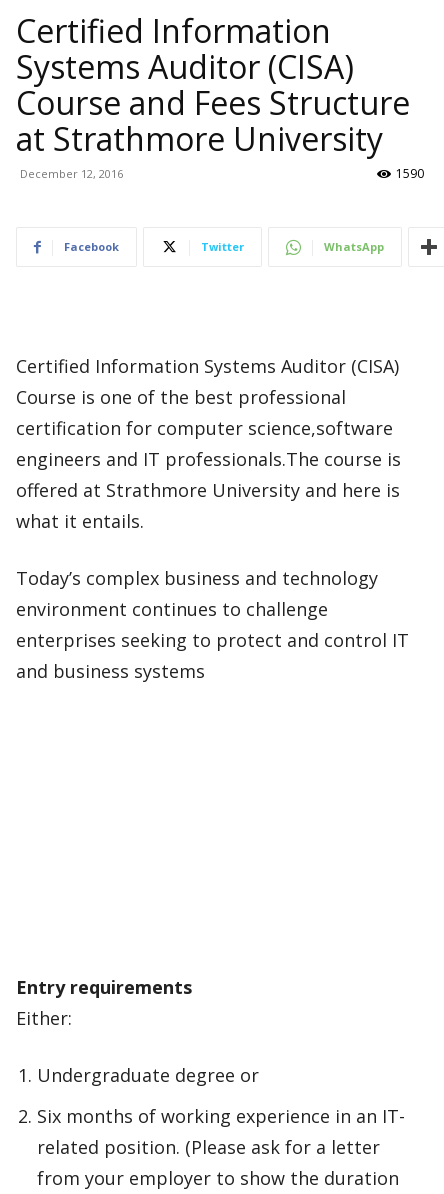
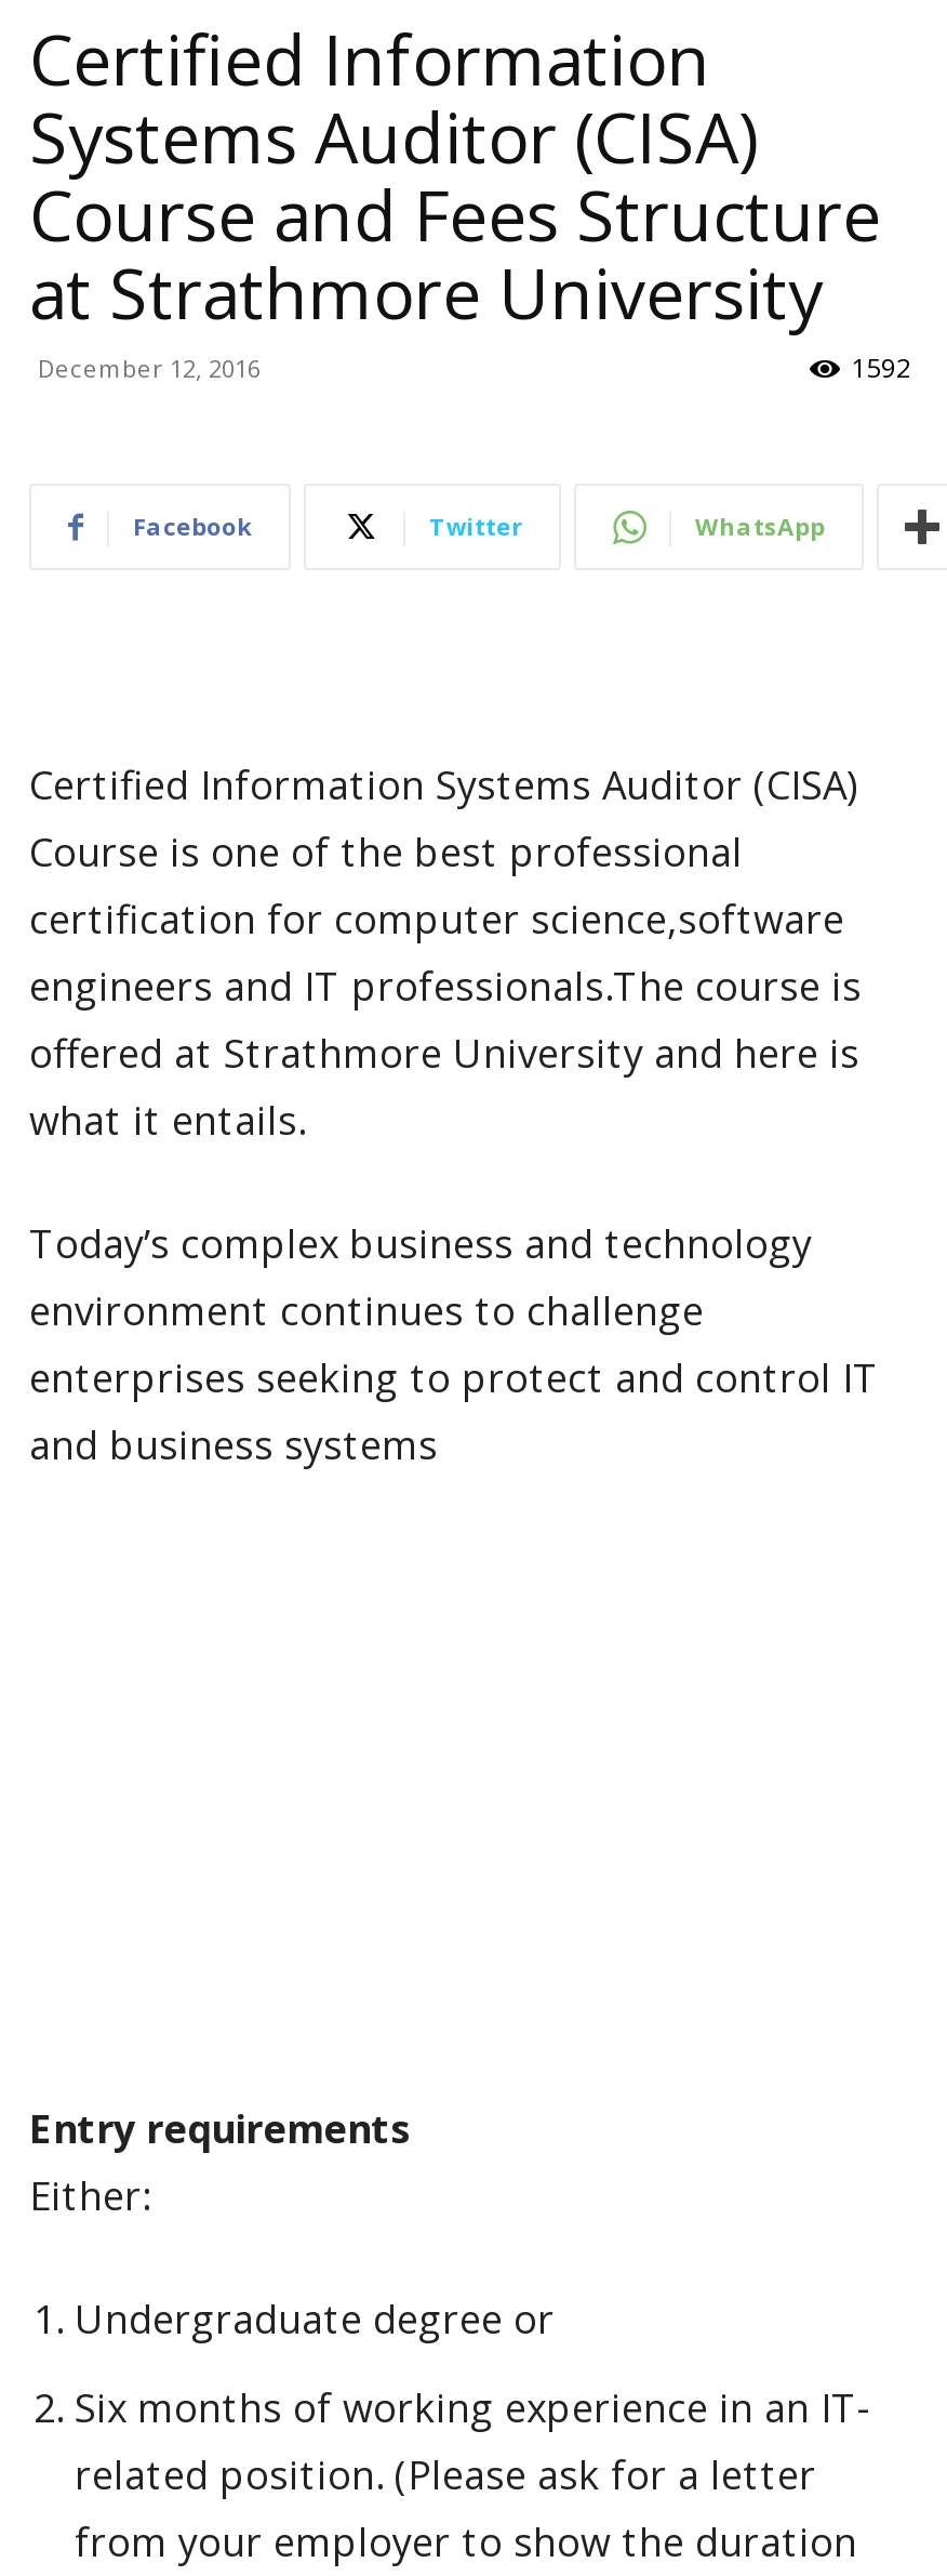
[396,165,424,182] 1590 -> [851,349,911,386] 1592

